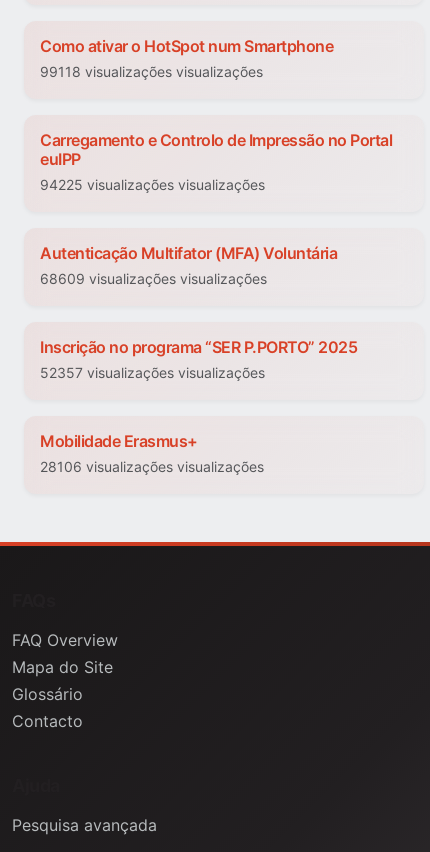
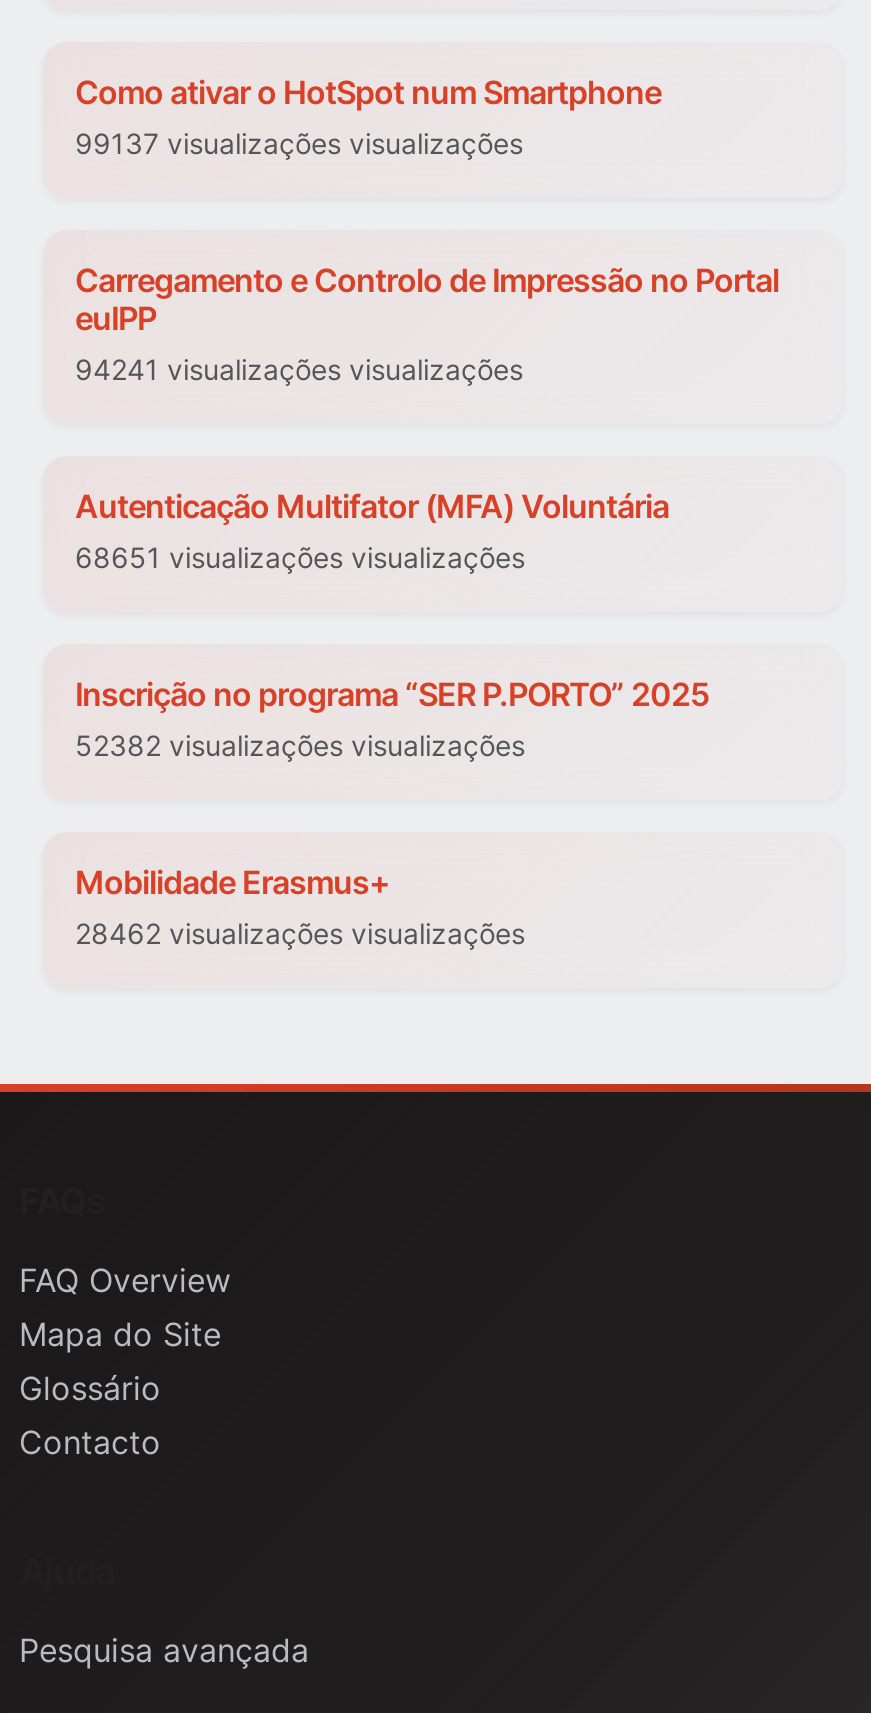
[40,63,263,80] 99118 visualizações visualizações -> [75,127,523,161] 99137 visualizações visualizações
[40,176,265,193] 94225 visualizações visualizações -> [75,353,523,387] 94241 visualizações visualizações
[40,270,267,287] 68609 visualizações visualizações -> [75,541,525,575] 68651 visualizações visualizações
[40,364,265,381] 52357 visualizações visualizações -> [75,729,525,763] 52382 visualizações visualizações
[40,458,264,475] 28106 visualizações visualizações -> [75,917,525,951] 28462 visualizações visualizações

